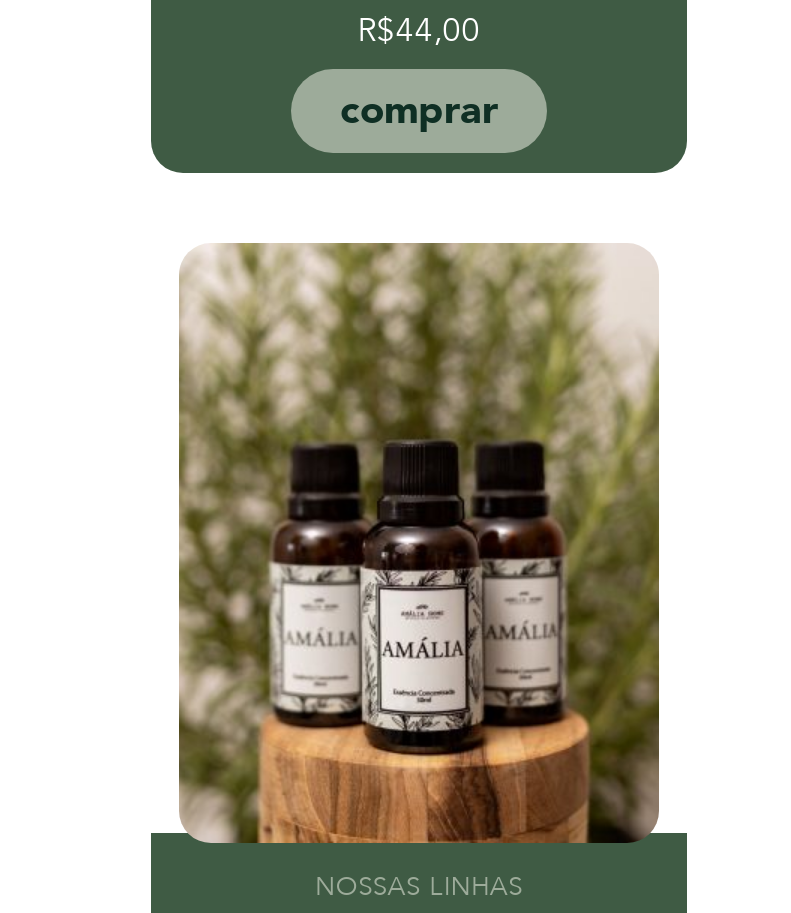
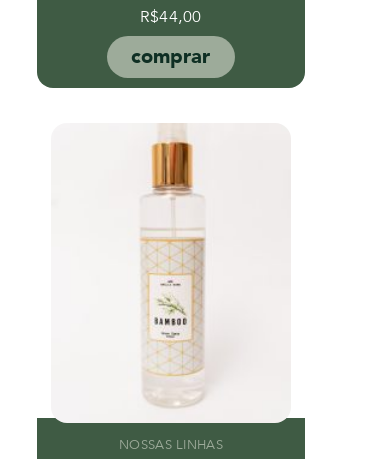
[177,241,661,845] [image] -> [51,123,291,424] [image]

